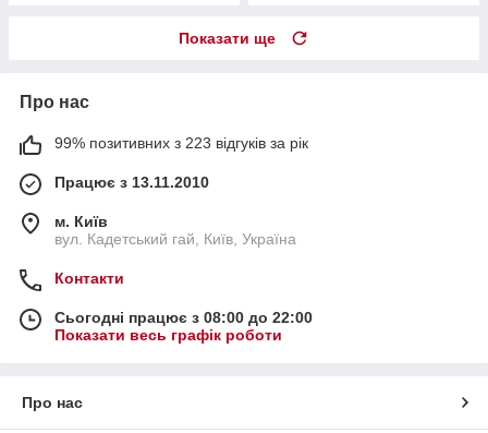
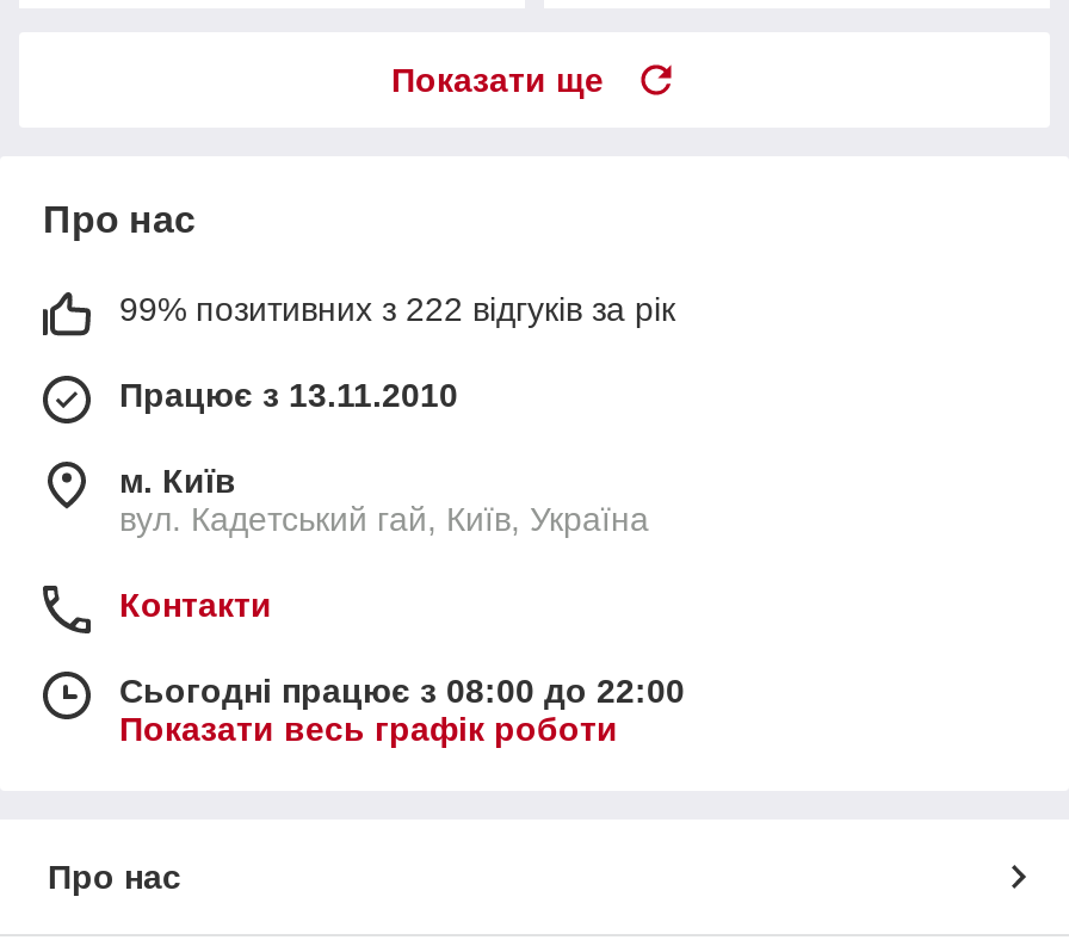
[54,134,308,152] 99% позитивних з 223 відгуків за рік -> [119,291,675,329] 99% позитивних з 222 відгуків за рік

